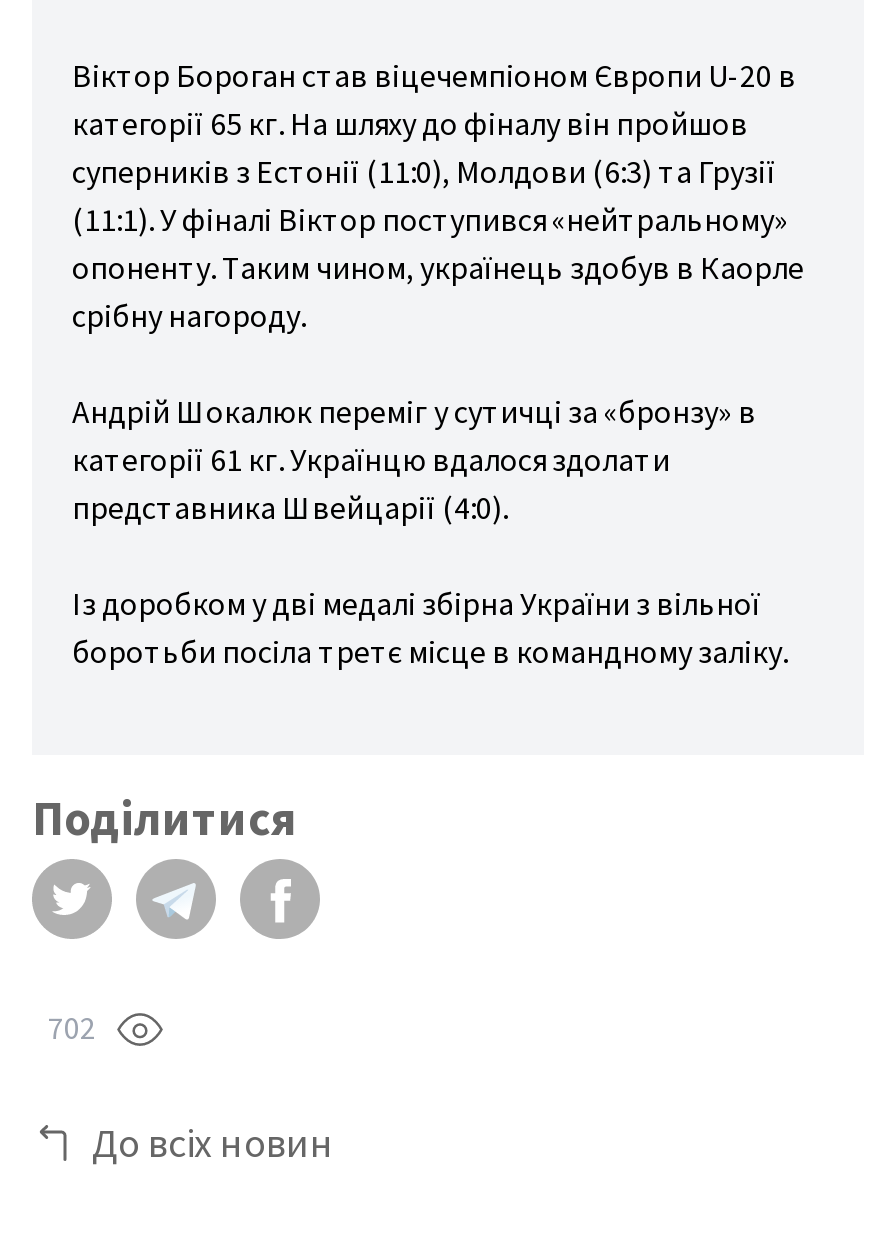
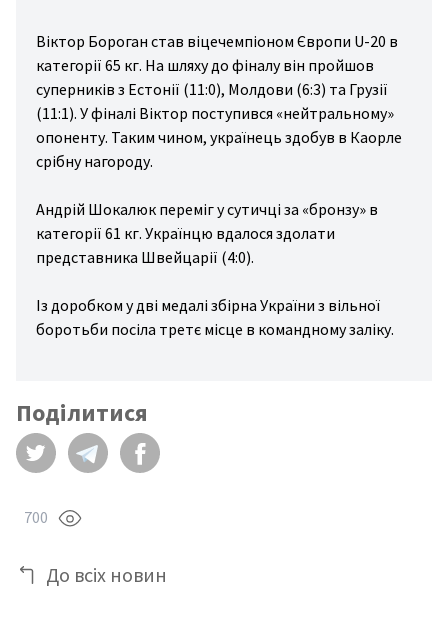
[48,1007,96,1047] 702 -> [24,507,48,527] 700

